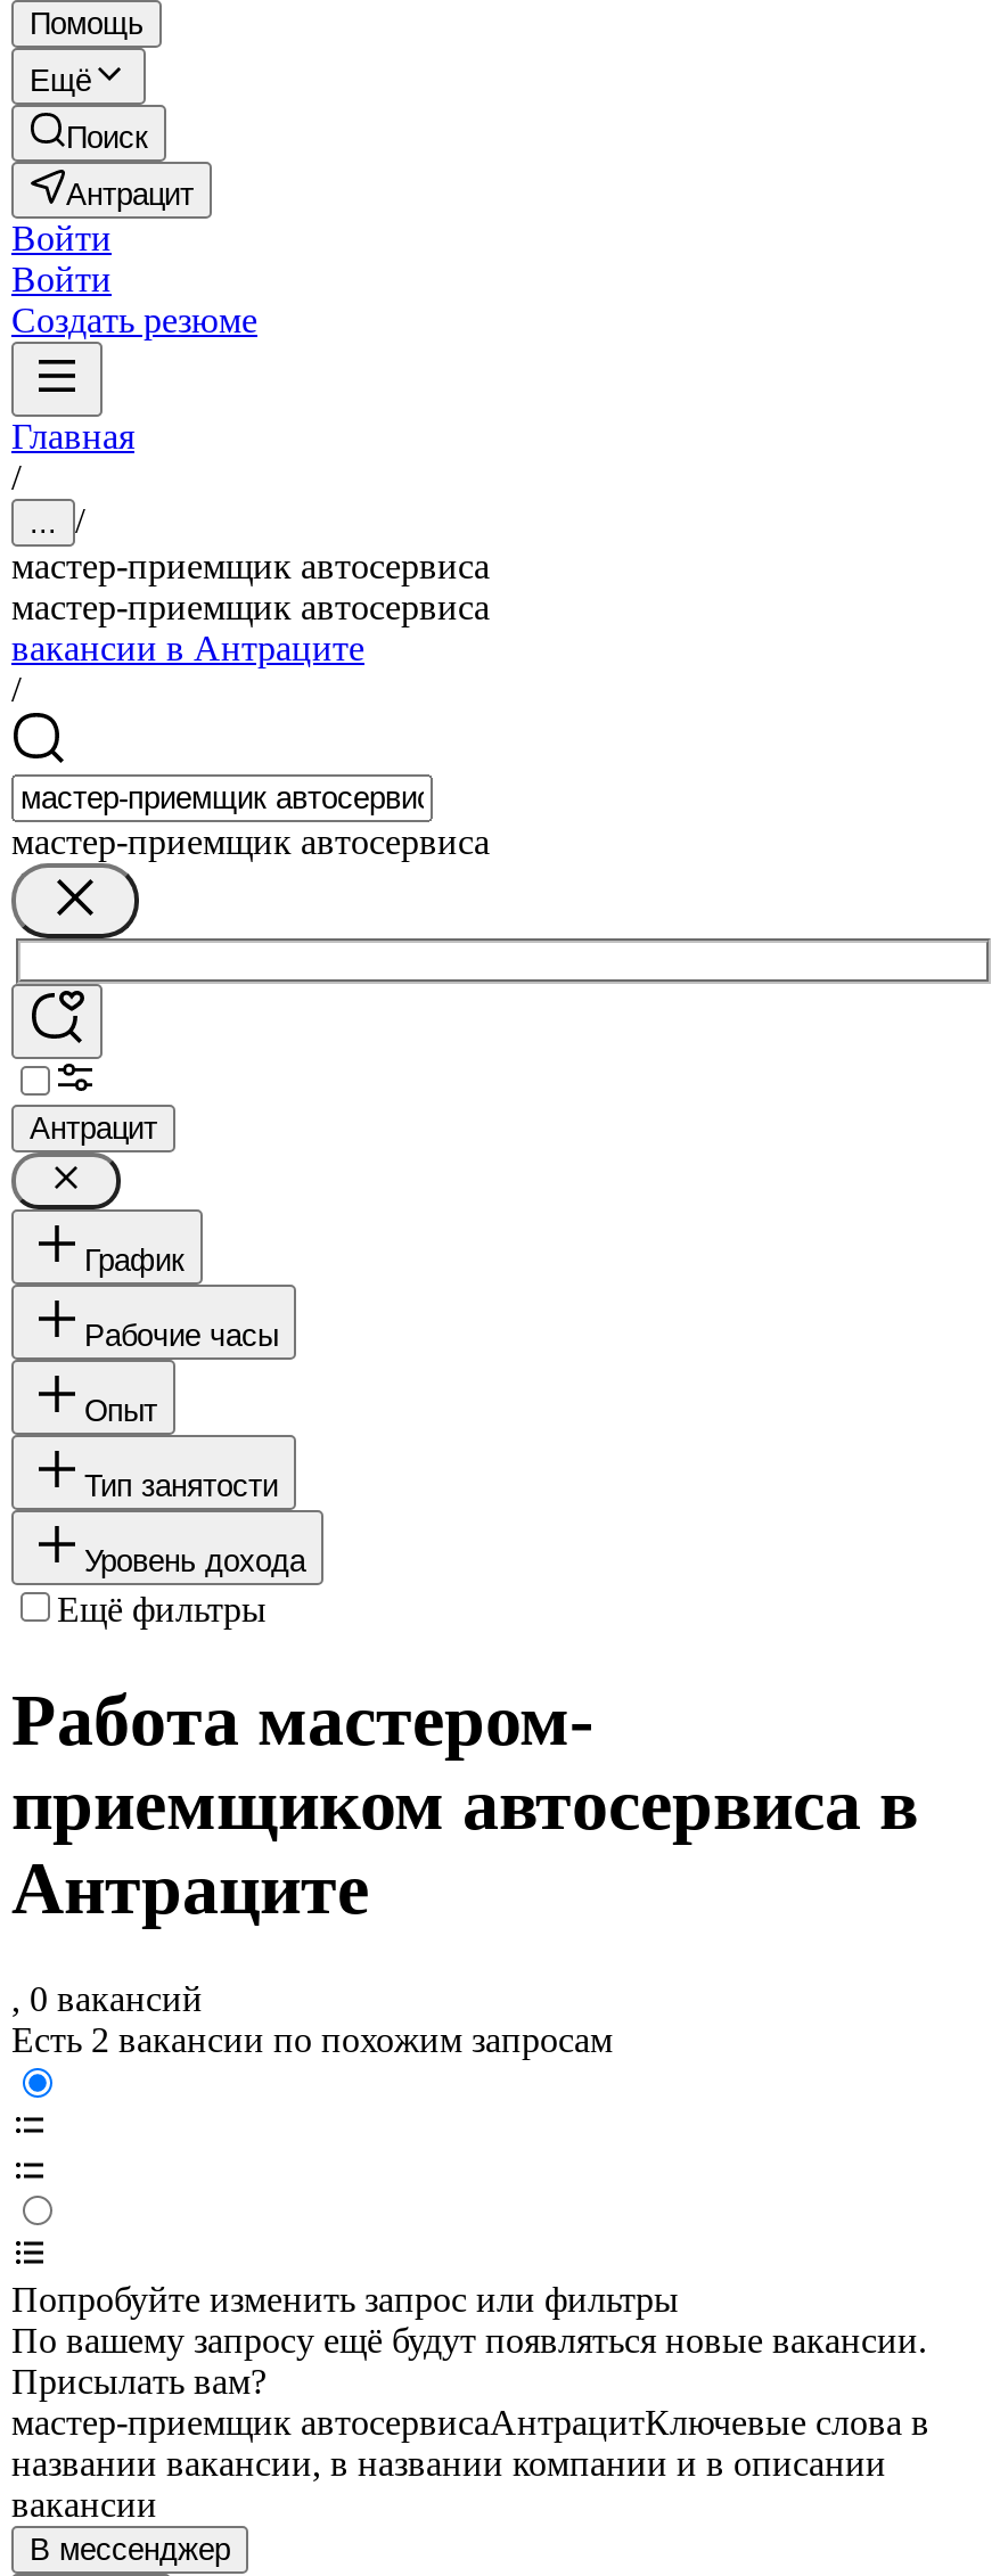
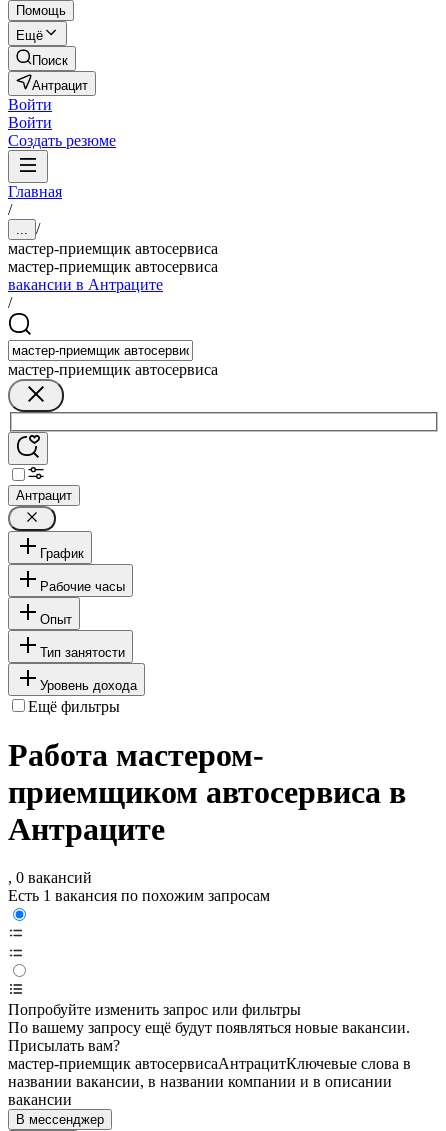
[11,2021,613,2060] Есть 2 вакансии по похожим запросам -> [8,887,270,904] Есть 1 вакансия по похожим запросам

